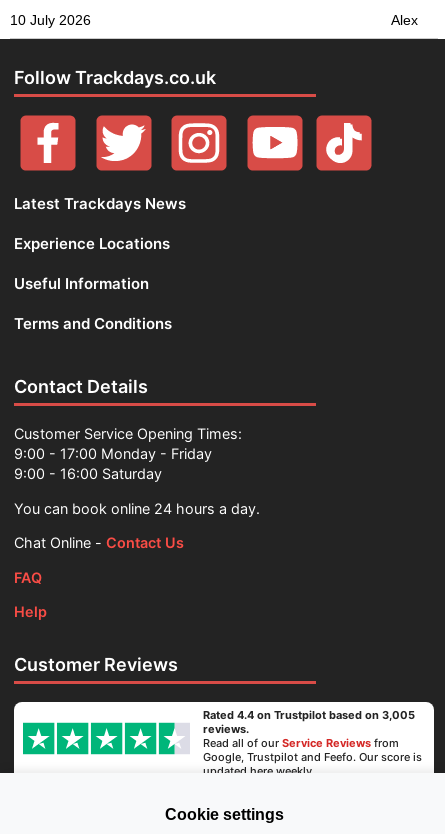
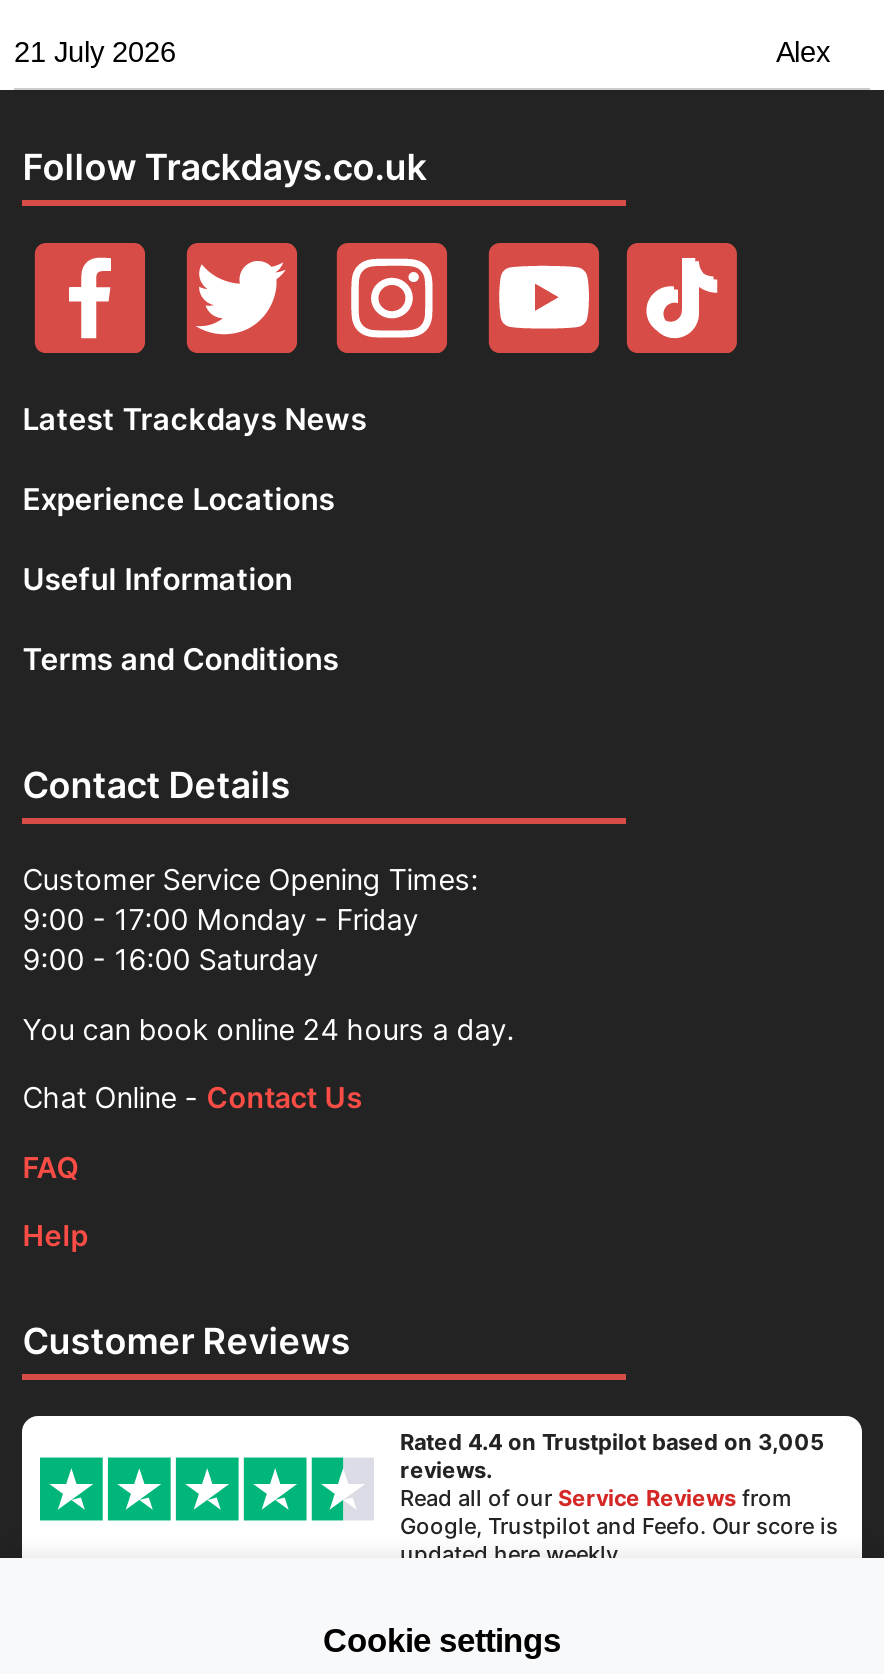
[10,12,91,28] 10 July 2026 -> [14,36,176,68] 21 July 2026

